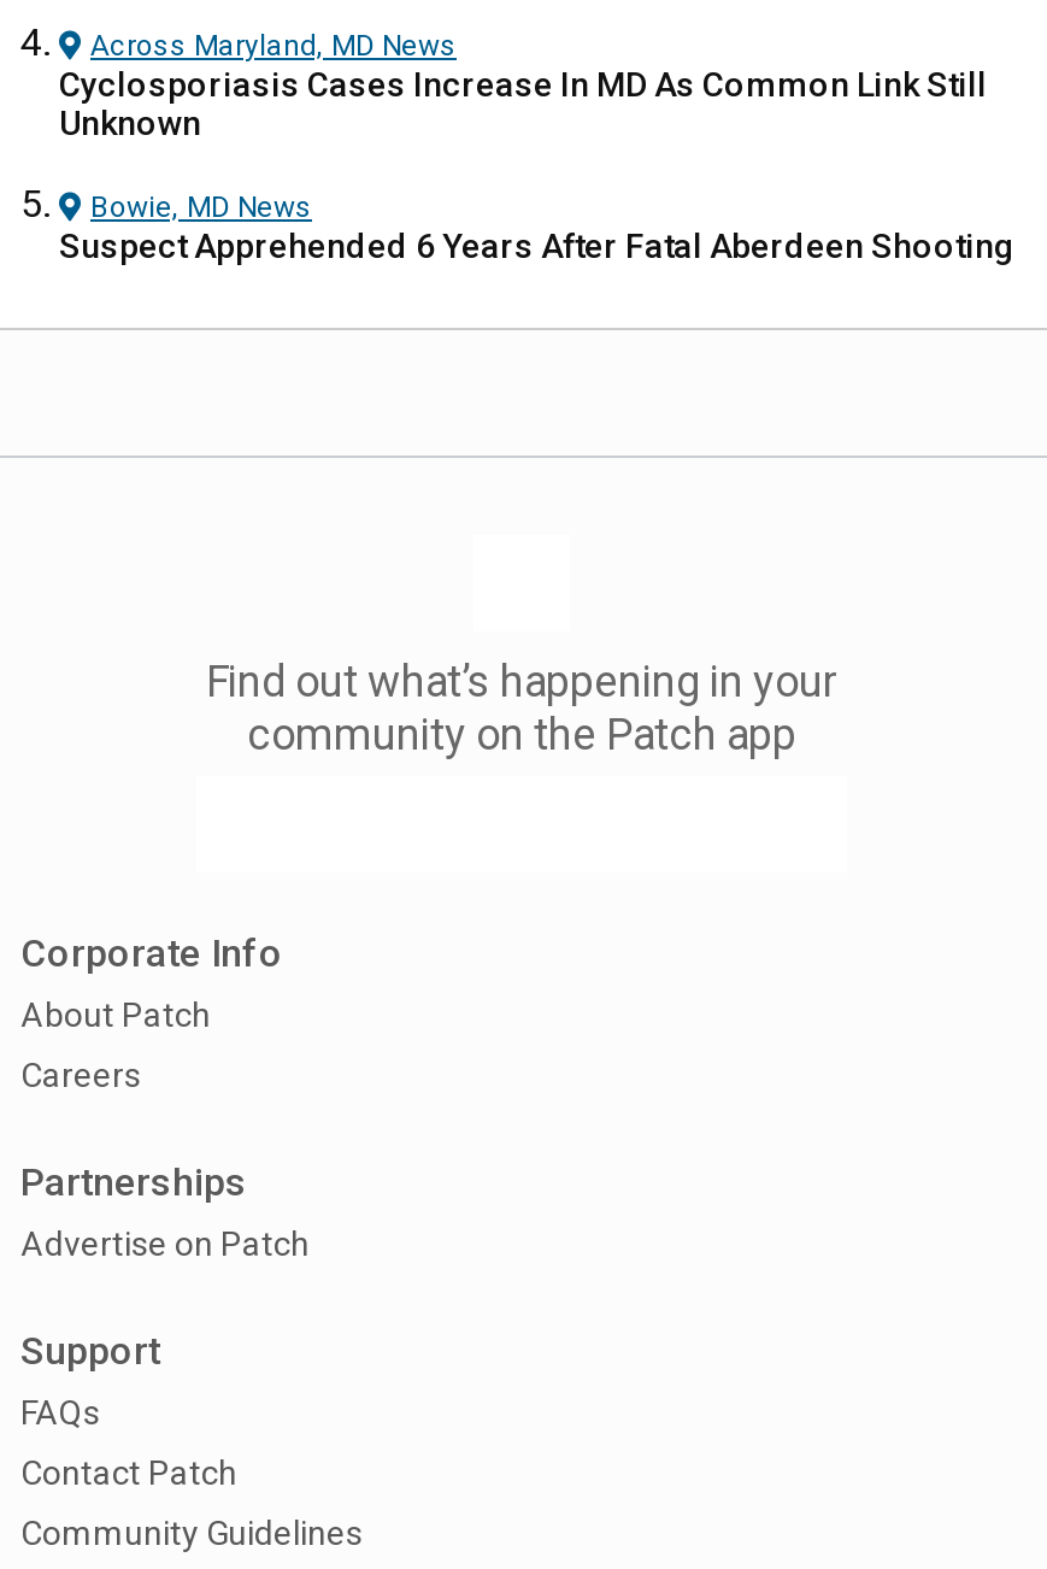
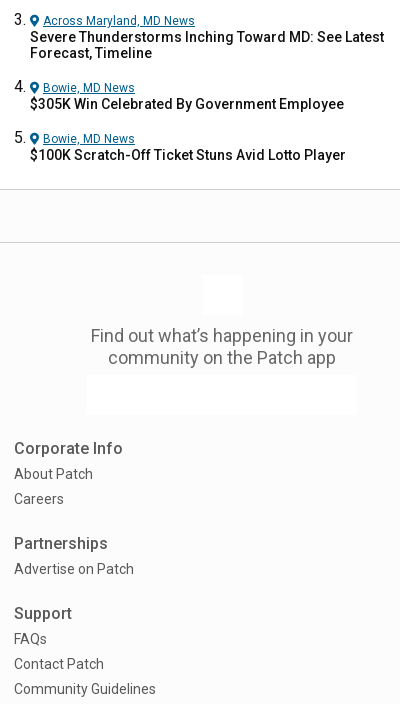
[59,65,987,142] Cyclosporiasis Cases Increase In MD As Common Link Still | Unknown -> [30,29,384,61] Severe Thunderstorms Inching Toward MD: See Latest | Forecast, Timeline
[59,227,1016,265] Suspect Apprehended 6 Years After Fatal Aberdeen Shooting -> [30,96,346,163] $305K Win Celebrated By Government Employee | Bowie, MD News | $100K Scratch-Off Ticket Stuns Avid Lotto Player

